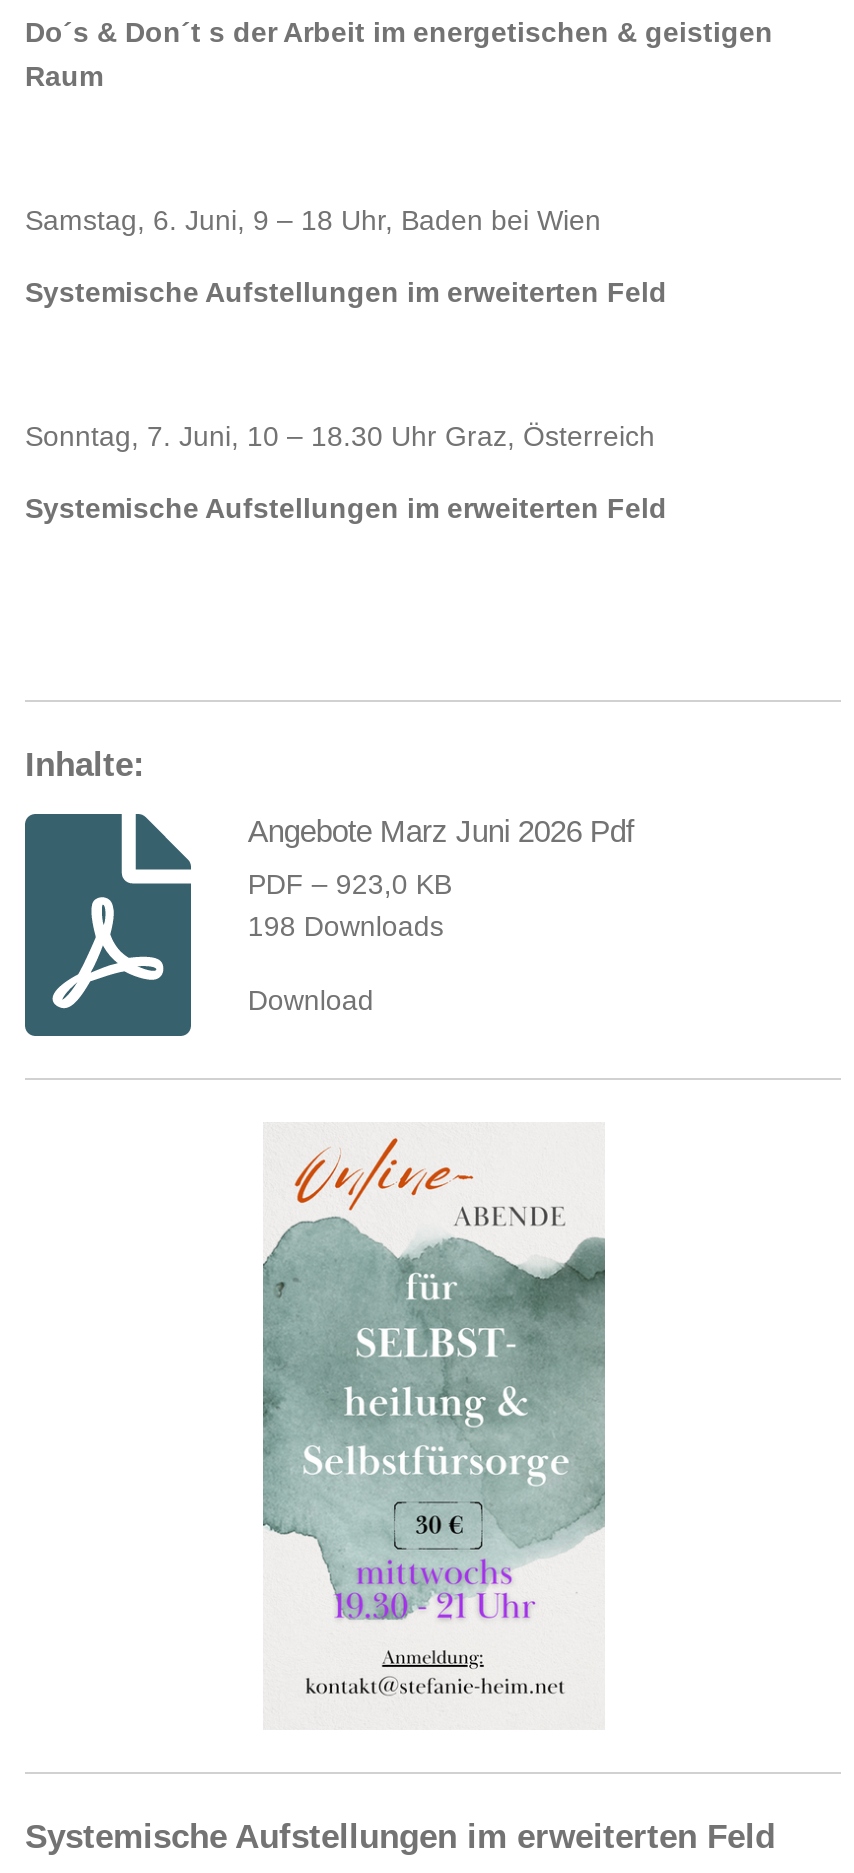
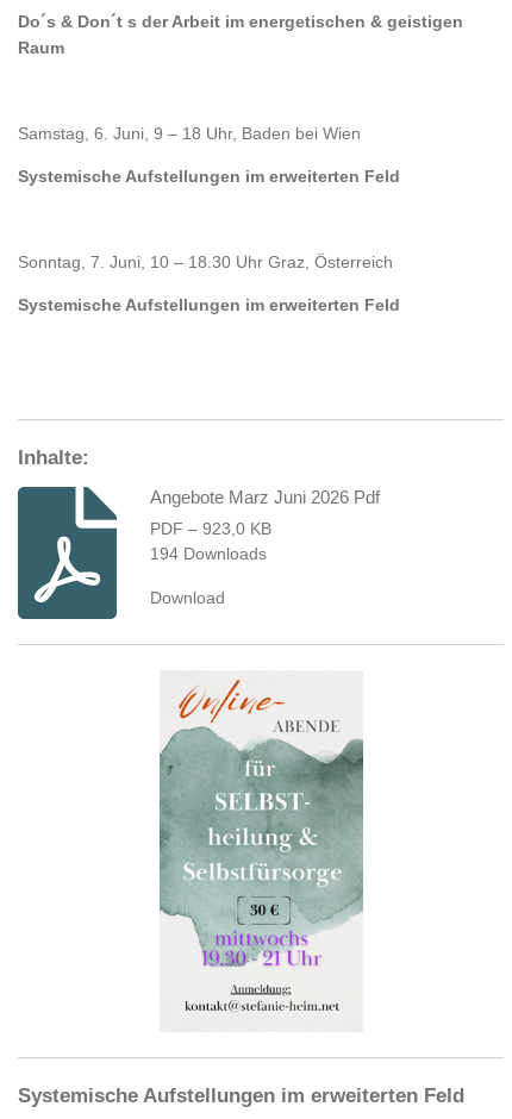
[248,910,444,942] 198 Downloads -> [151,544,267,563] 194 Downloads

